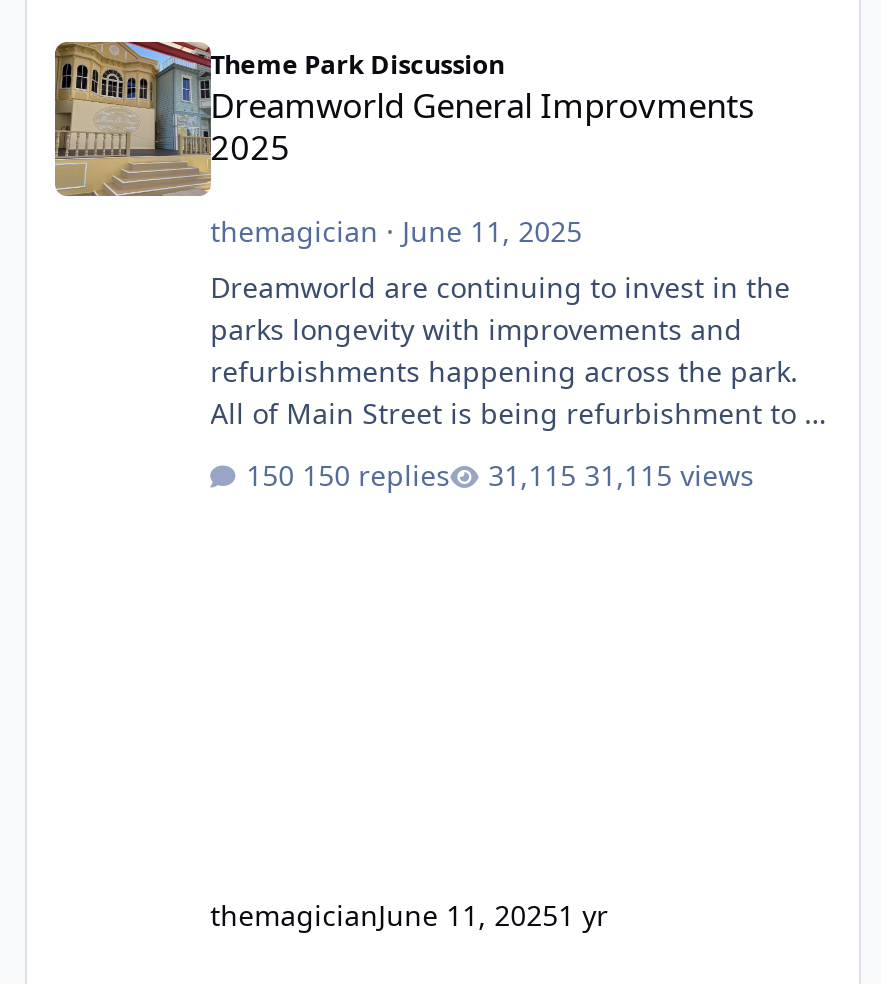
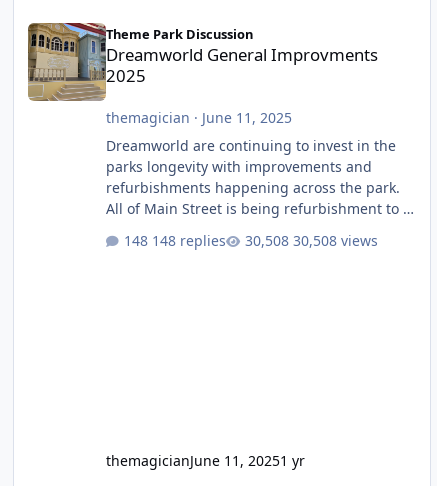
[302,457,450,495] 150 replies -> [152,231,226,250] 148 replies
[584,457,754,495] 31,115 views -> [293,231,378,250] 30,508 views

